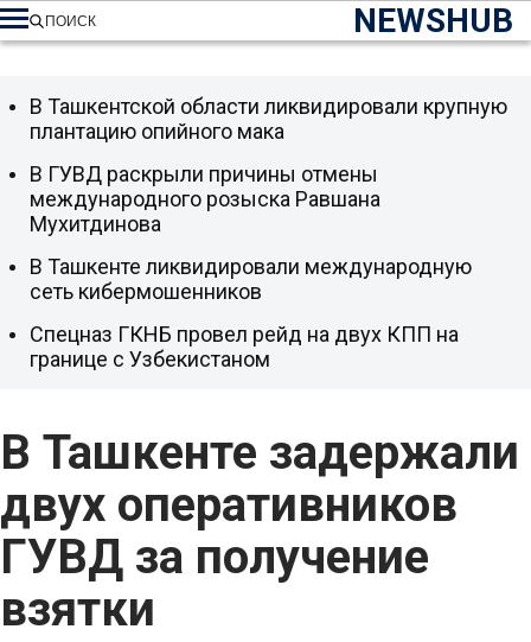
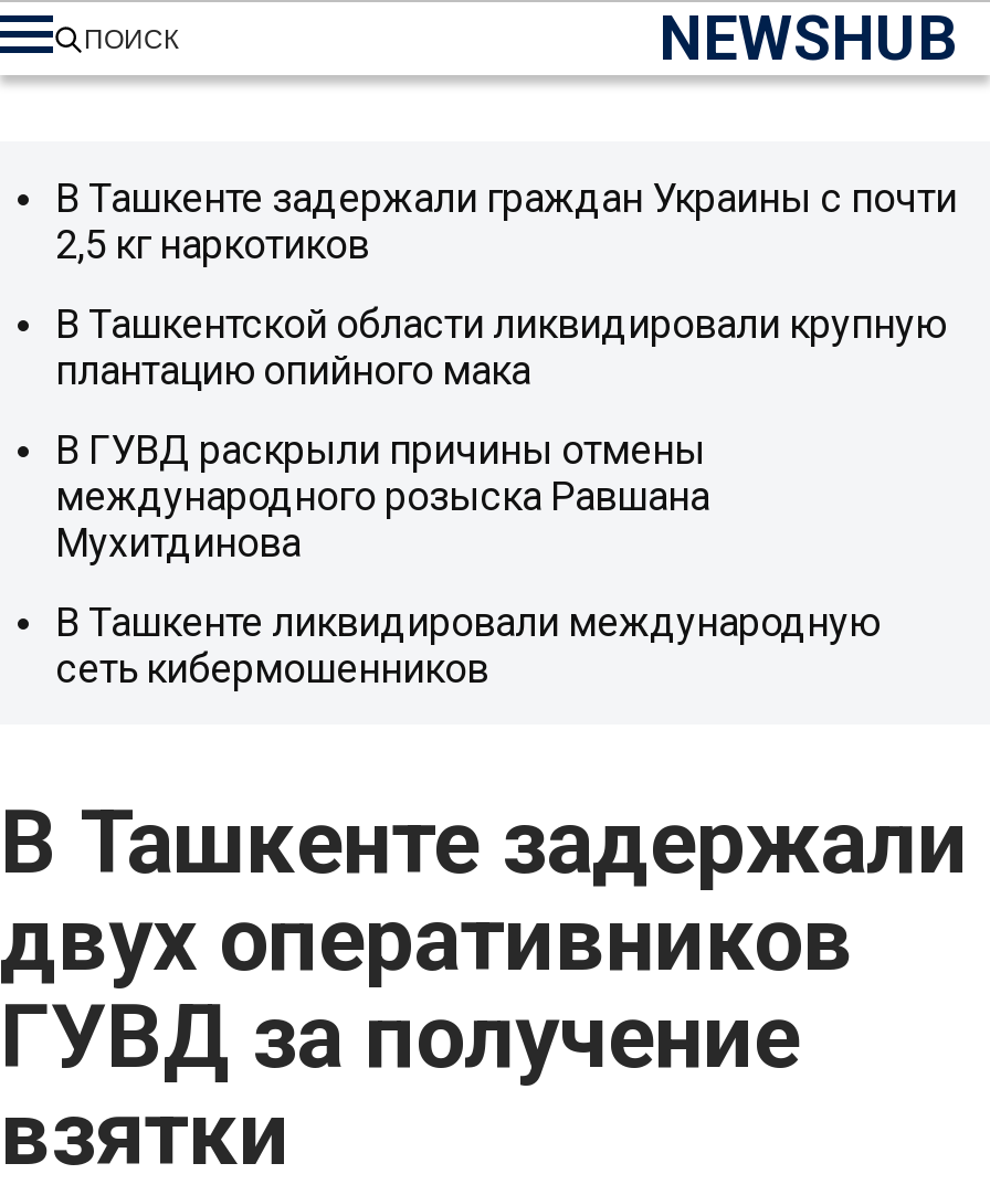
none -> [55,175,957,267] В Ташкенте задержали граждан Украины с почти | 2,5 кг наркотиков
moved [30,94,507,304] -> [55,300,946,691]: В Ташкентской области ликвидировали крупную | плантацию опийного мака | В ГУВД раскрыли причины отмены | международного розыска Равшана | Мухитдинова | В Ташкенте ликвидировали международную | сеть кибермошенников
[30,322,459,371] Спецназ ГКНБ провел рейд на двух КПП на | границе с Узбекистаном -> none

